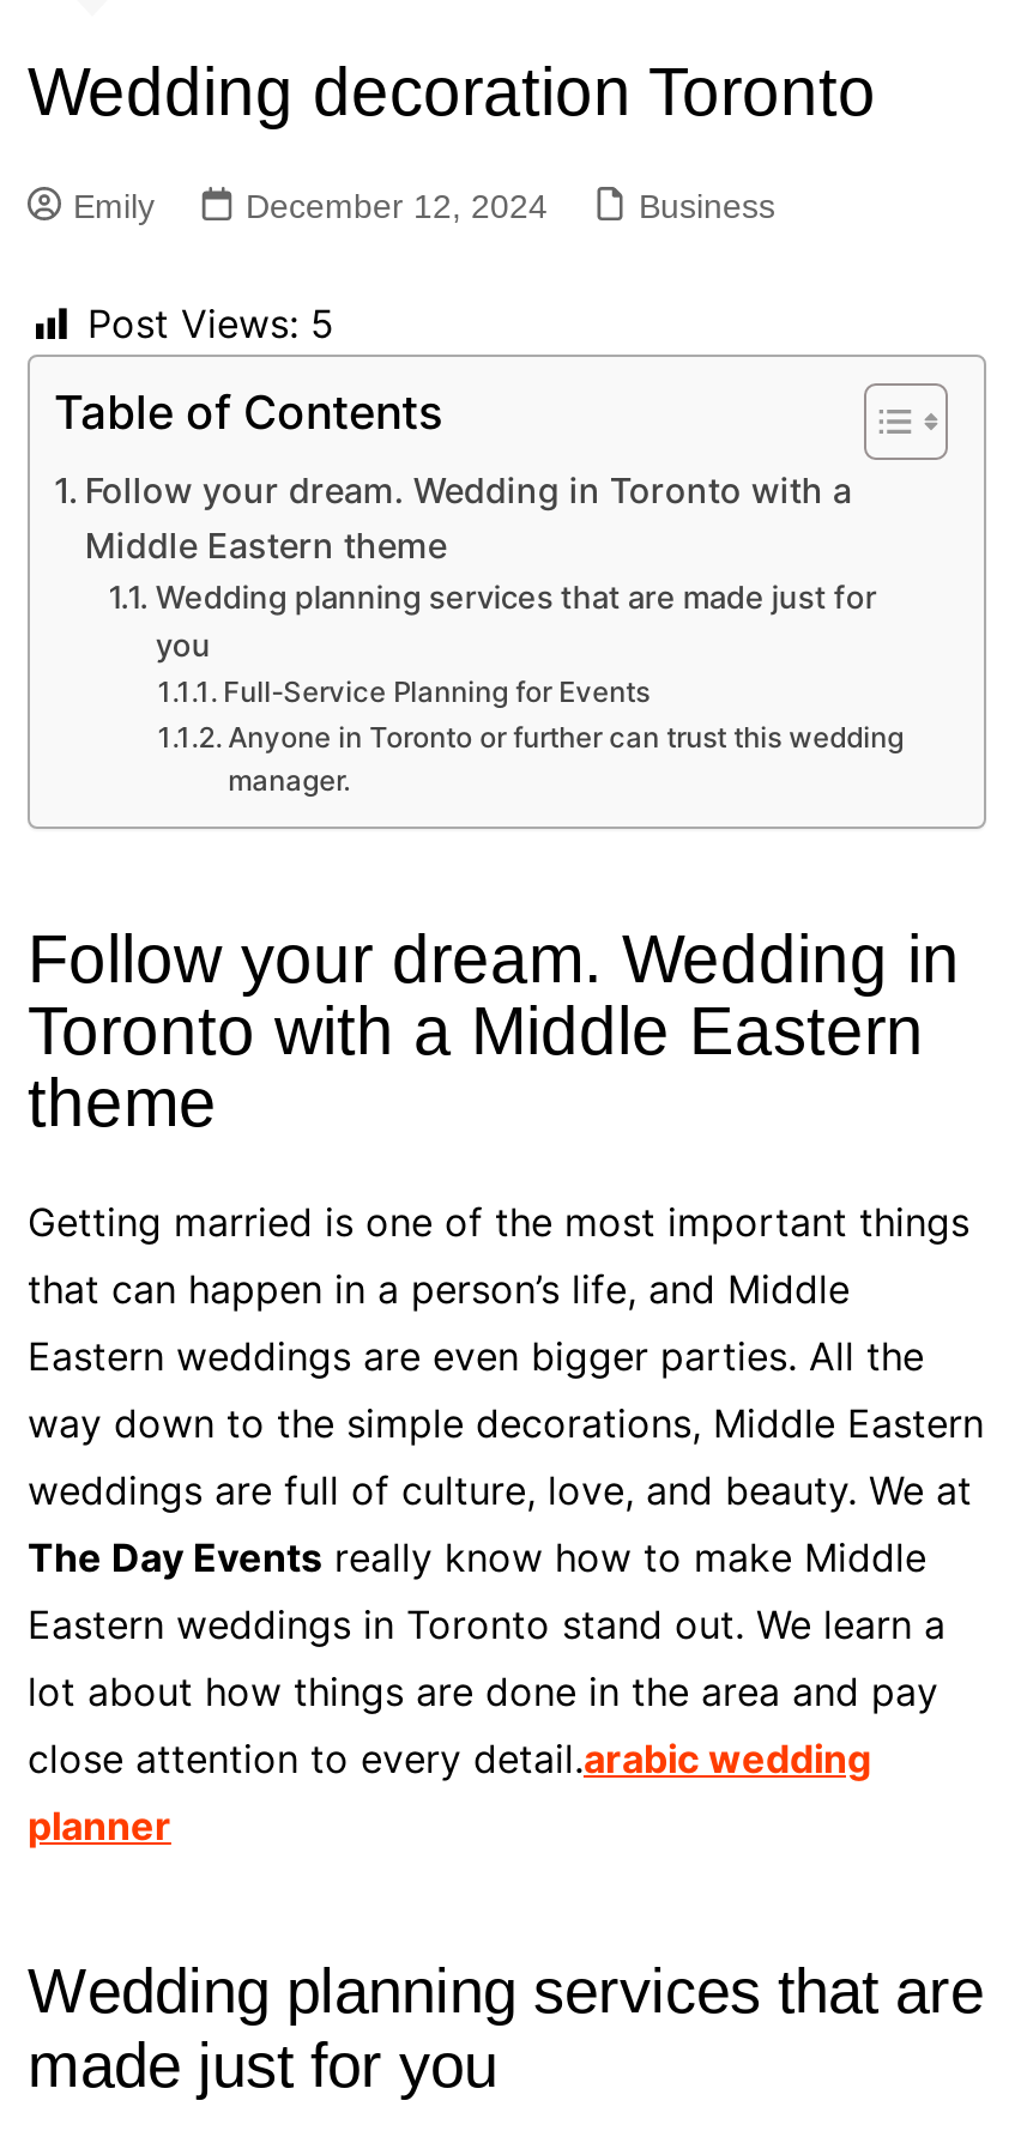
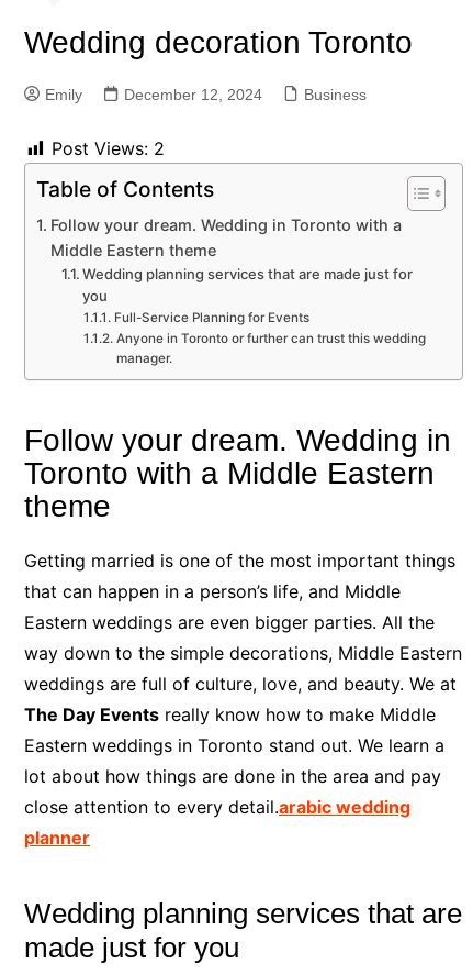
[87,299,334,347] Post Views: 5 -> [52,137,165,159] Post Views: 2

